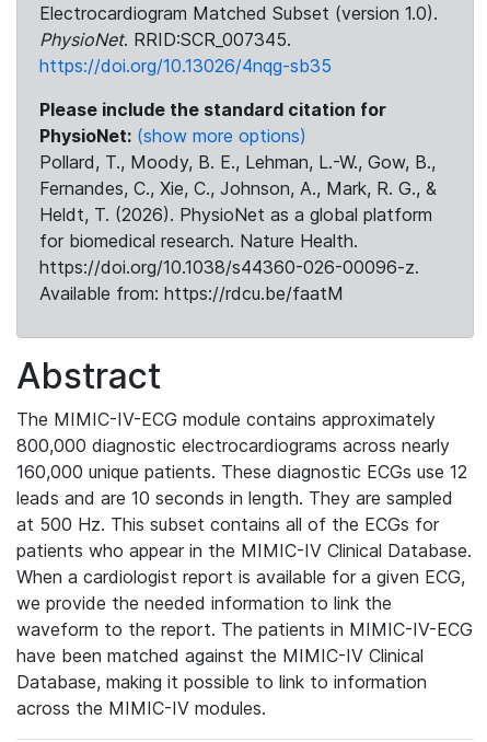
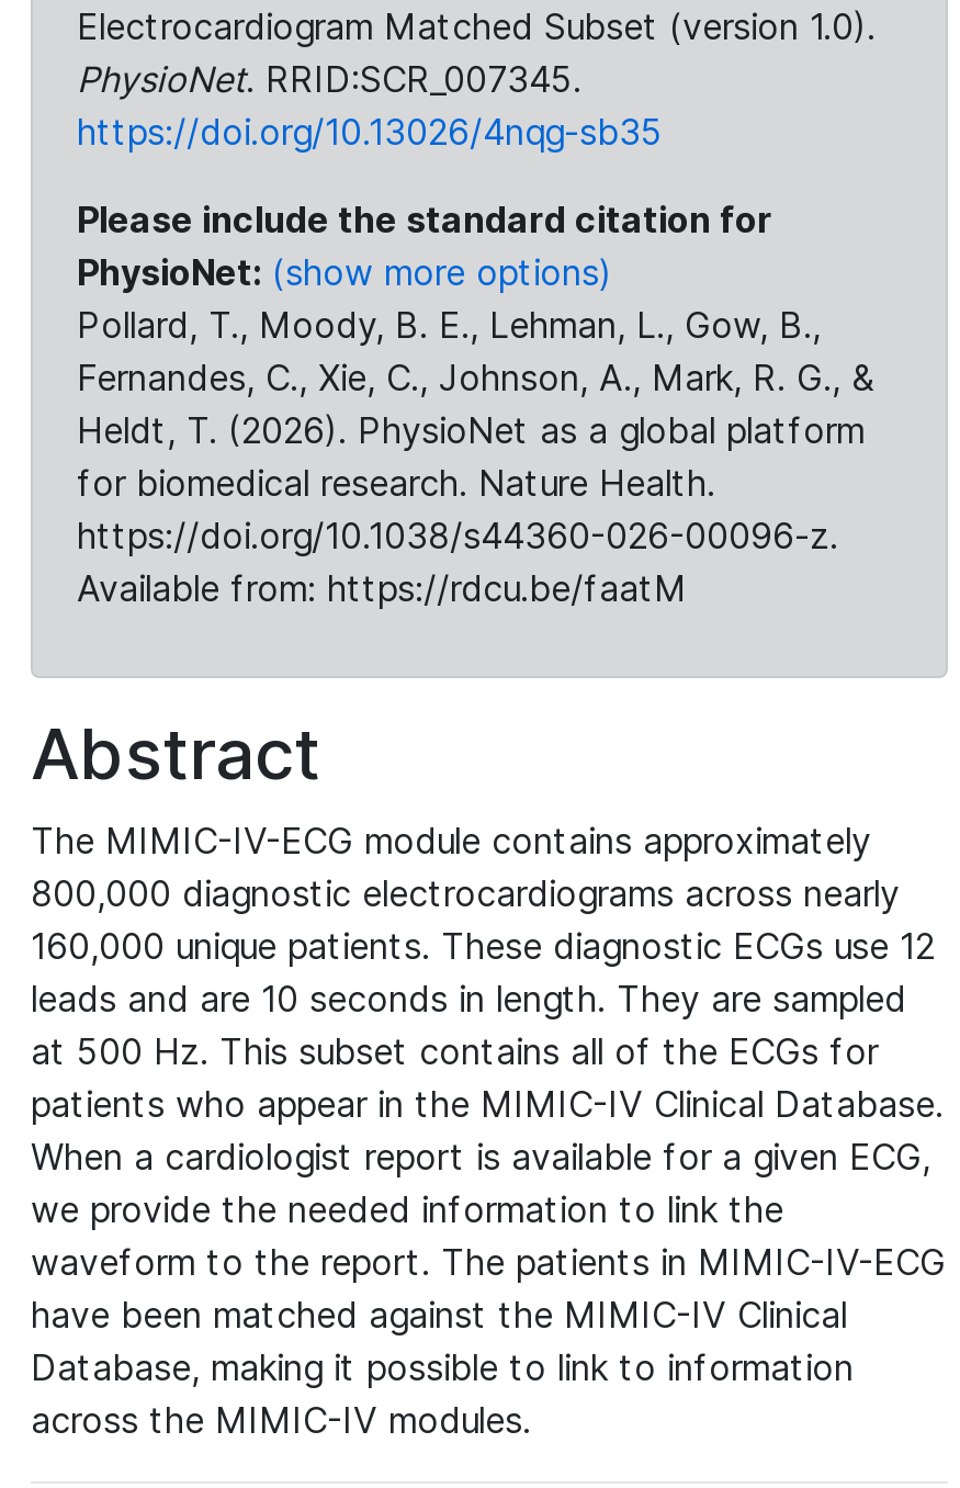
[39,151,436,173] Pollard, T., Moody, B. E., Lehman, L.-W., Gow, B., -> [77,303,821,347] Pollard, T., Moody, B. E., Lehman, L., Gow, B.,

